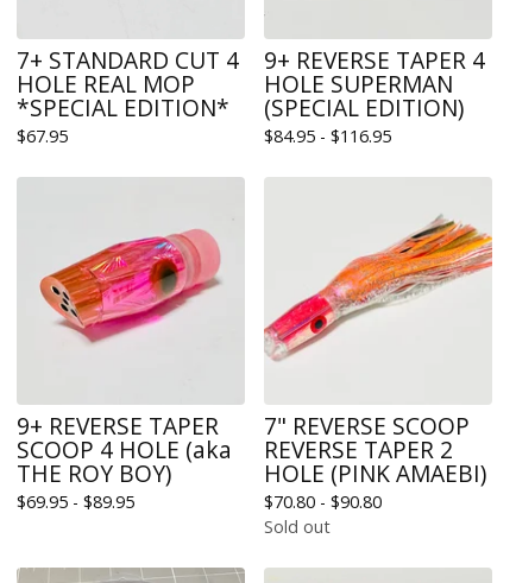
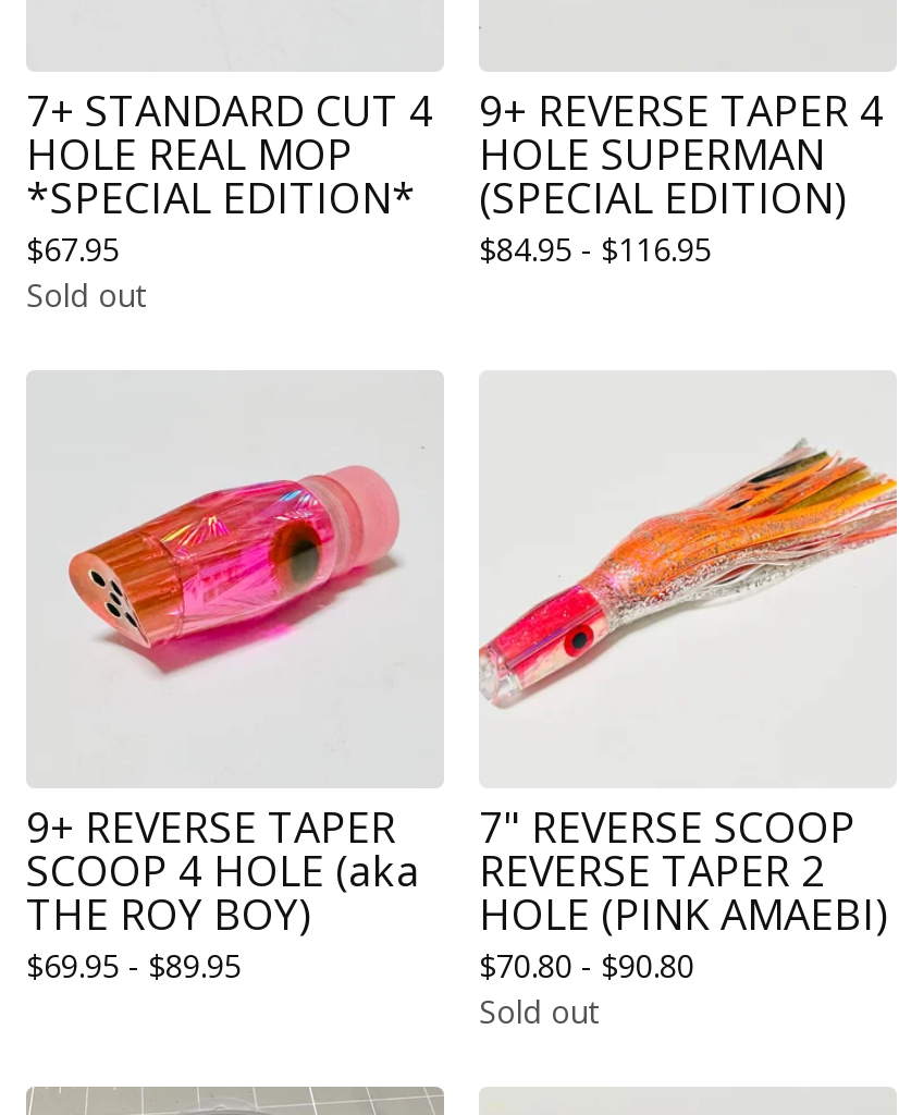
none -> [26,274,148,316] Sold out

